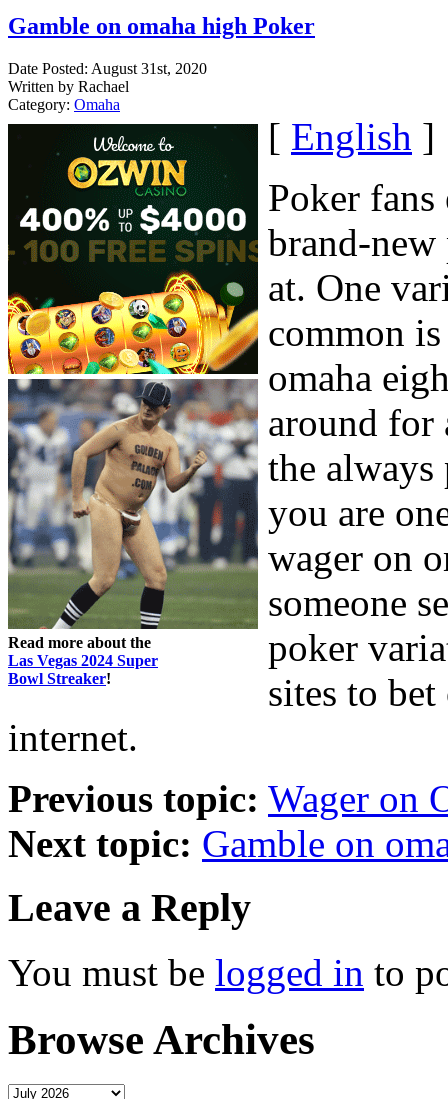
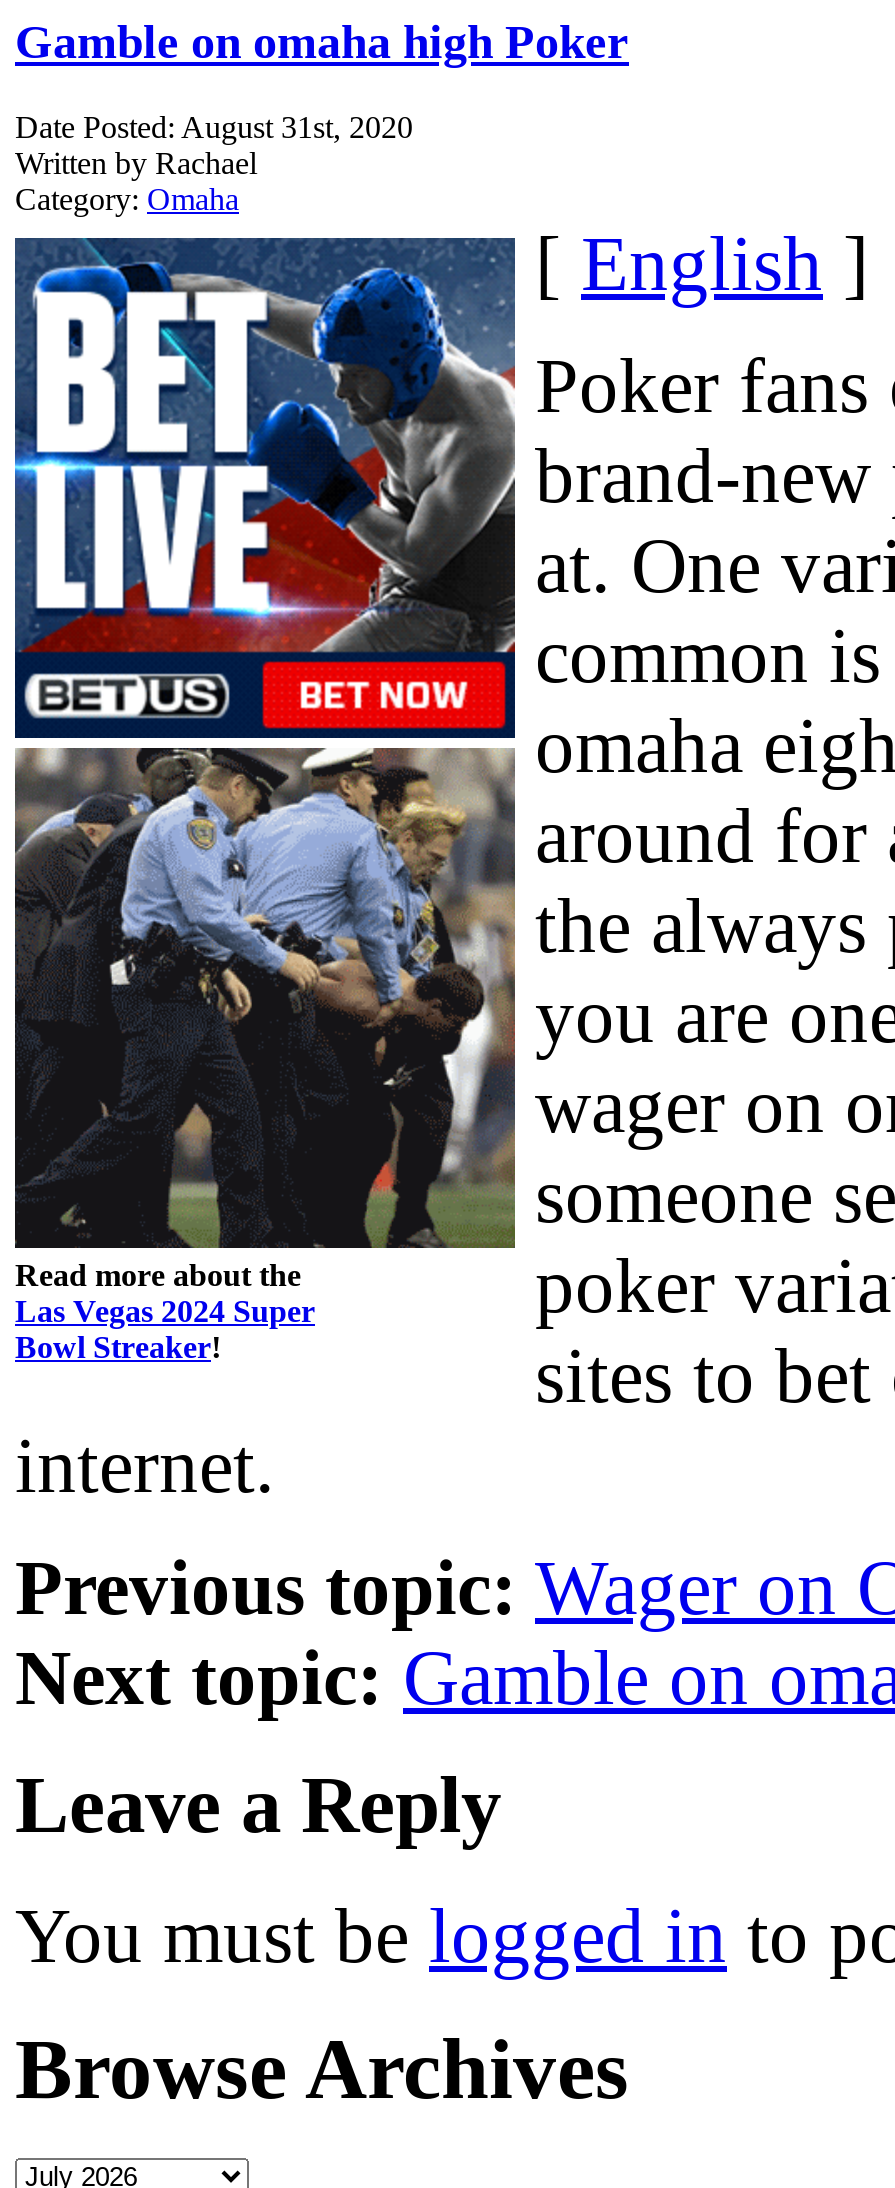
[7,123,259,630] [image] -> [13,236,517,1250] [image]

